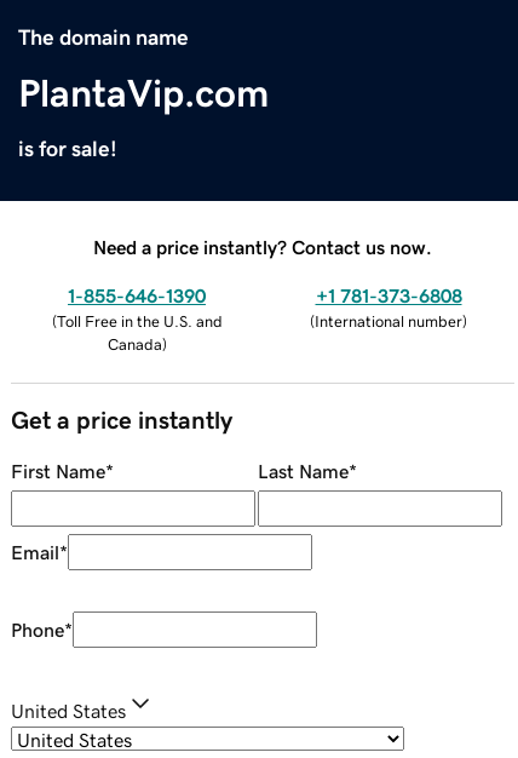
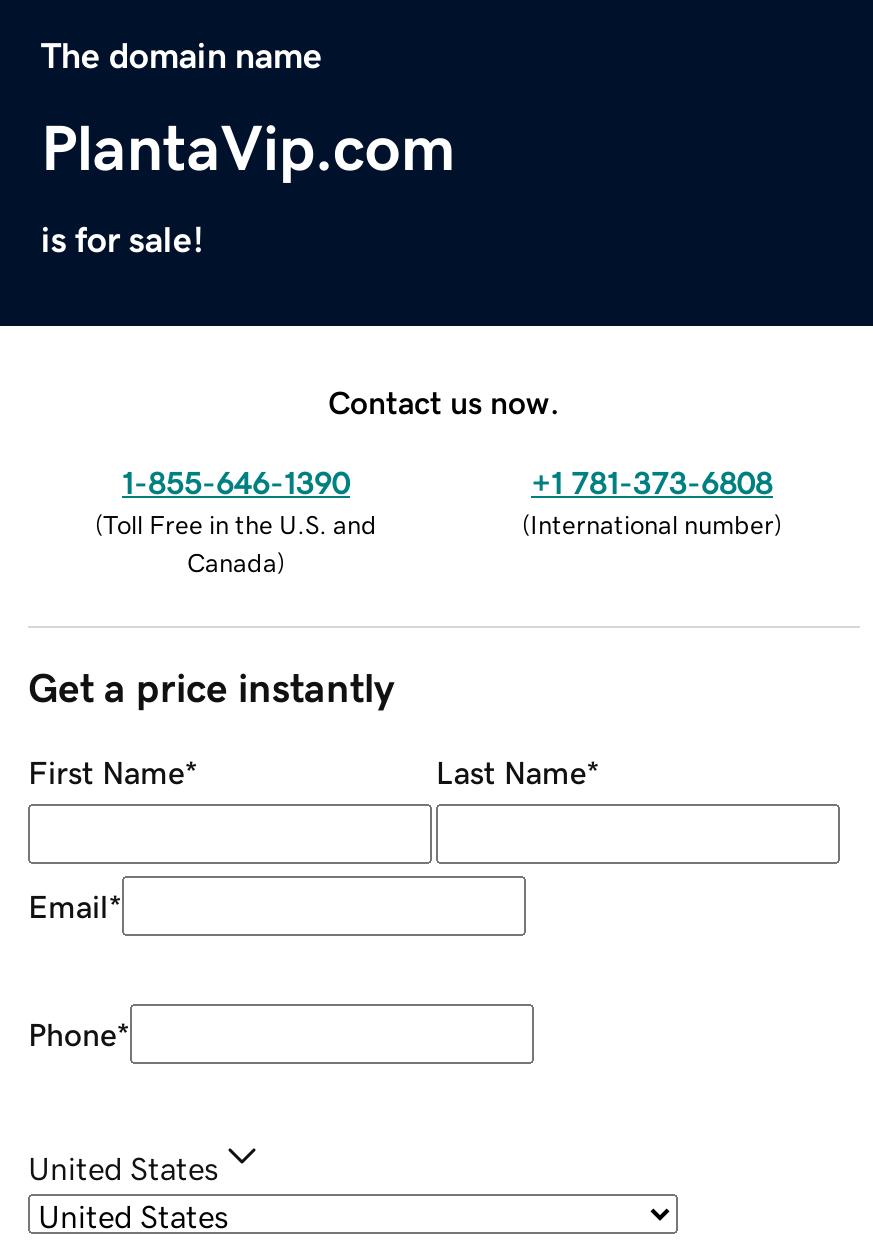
[93,237,432,256] Need a price instantly? Contact us now. -> [328,385,560,417] Contact us now.

